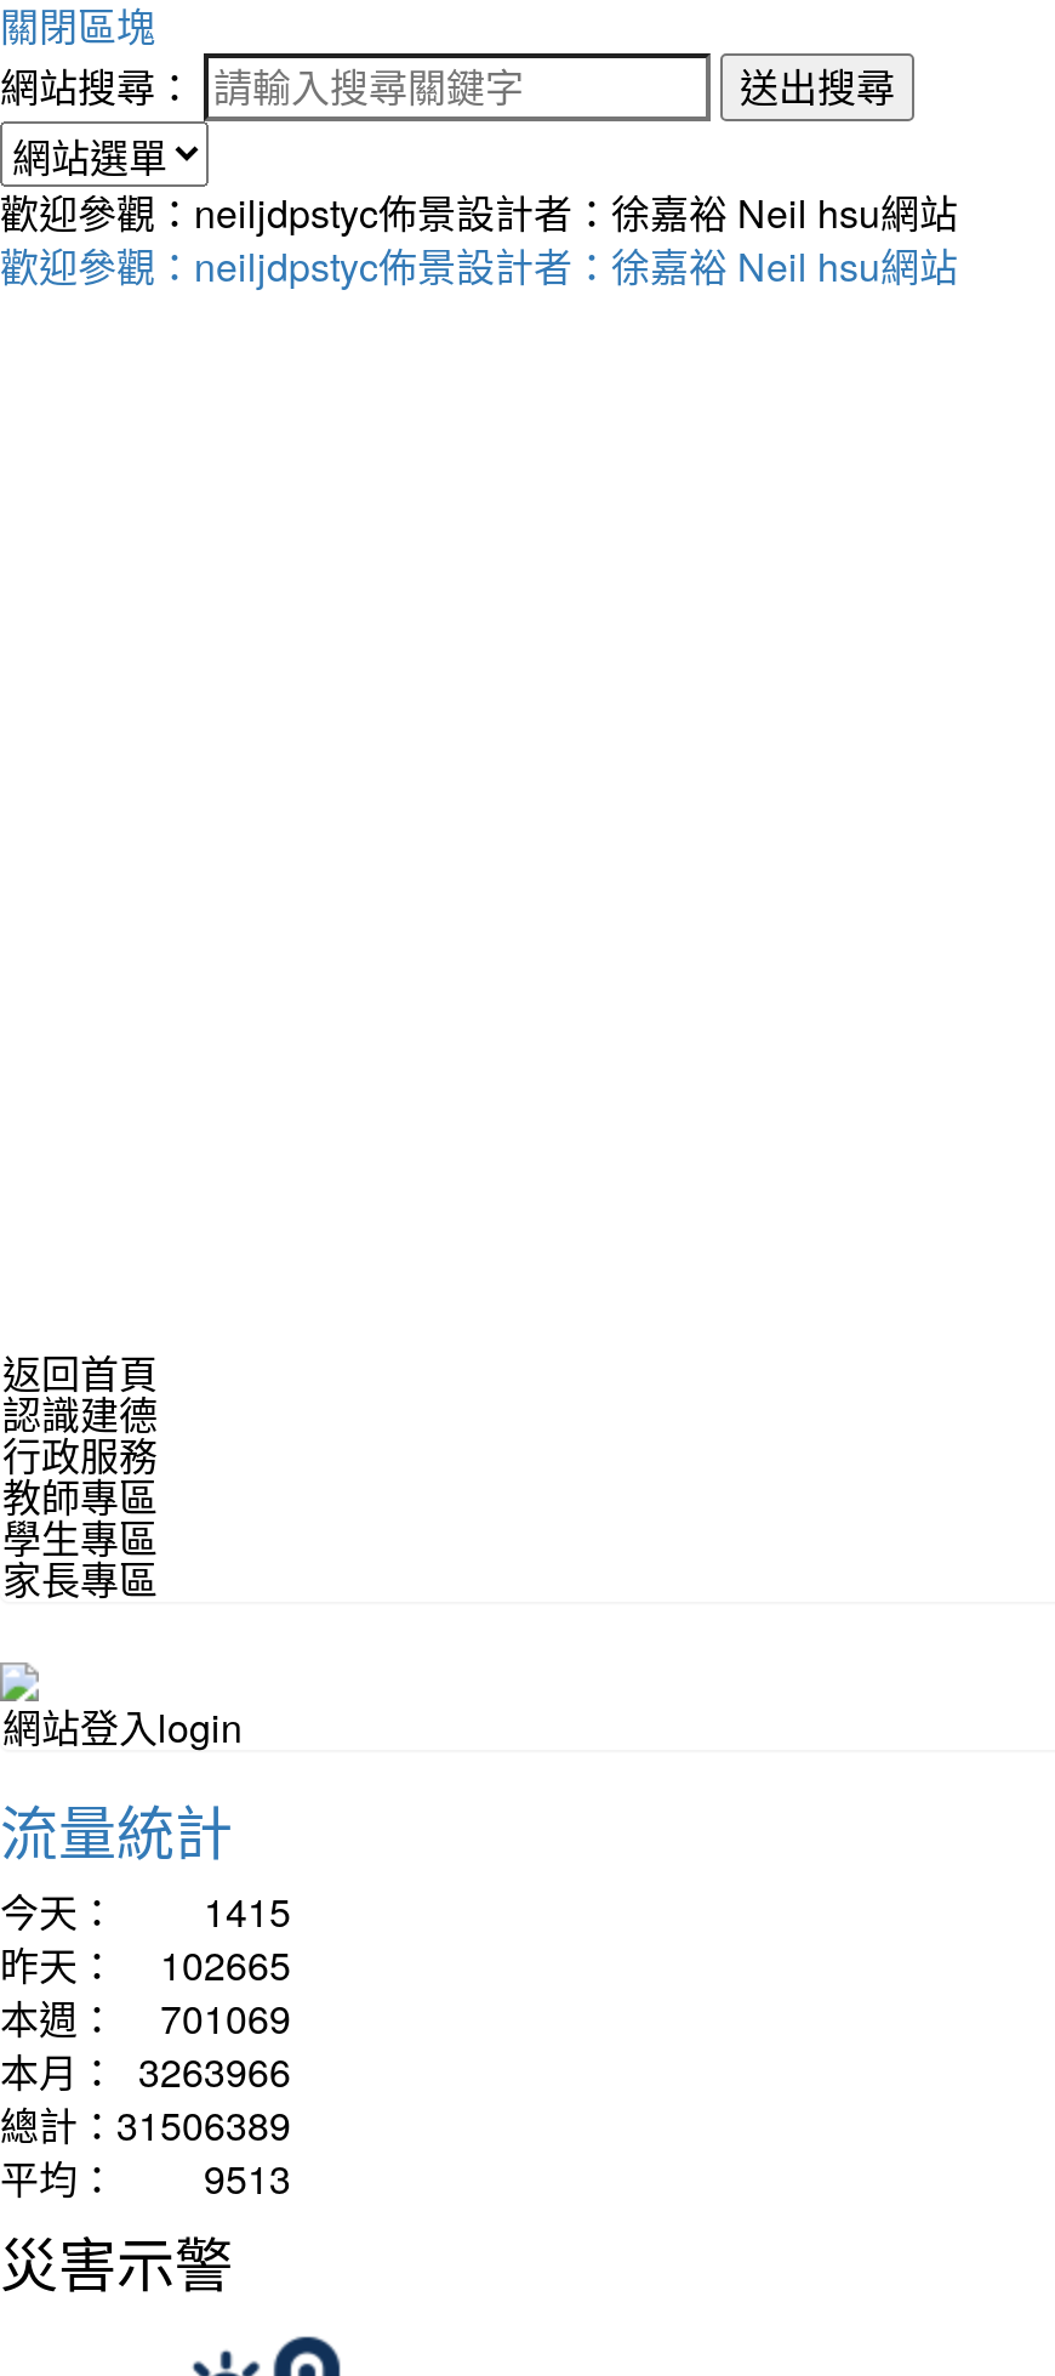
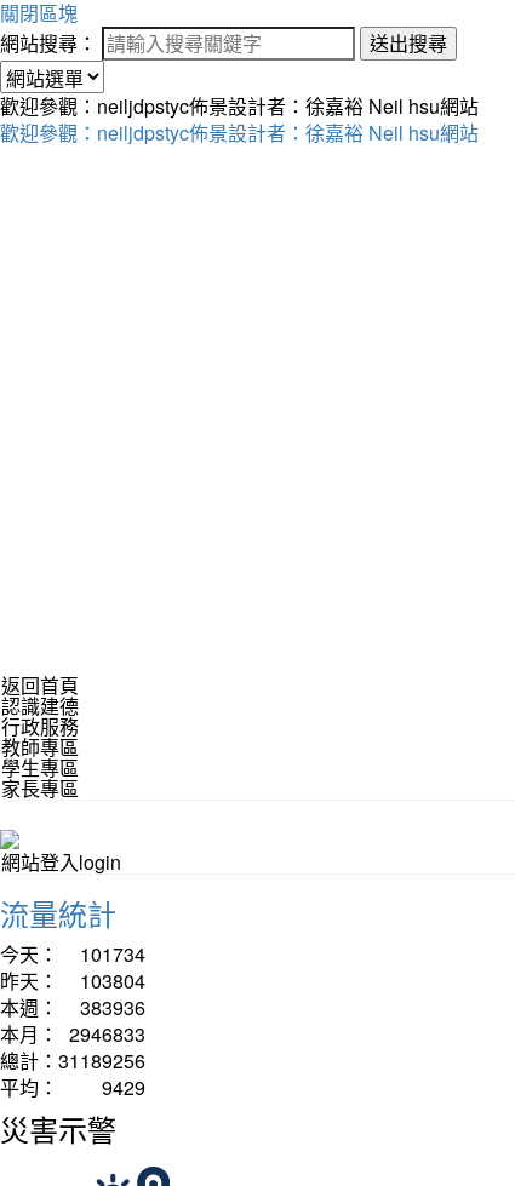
[0,1883,291,1939] 今天： 1415 -> [0,940,145,968] 今天： 101734
[0,1937,291,1993] 昨天： 102665 -> [0,967,145,995] 昨天： 103804
[0,1990,291,2046] 本週： 701069 -> [0,993,145,1021] 本週： 383936
[0,2044,291,2099] 本月： 3263966 -> [0,1020,145,1048] 本月： 2946833
[0,2097,291,2153] 總計：31506389 -> [0,1047,145,1075] 總計：31189256
[0,2150,291,2206] 平均： 9513 -> [0,1073,145,1101] 平均： 9429

